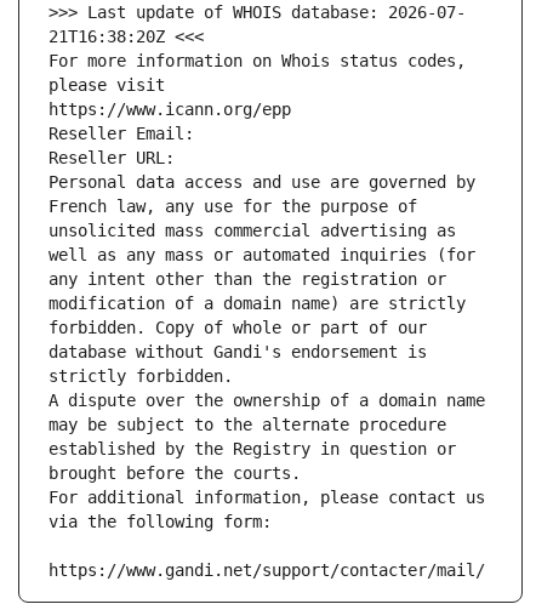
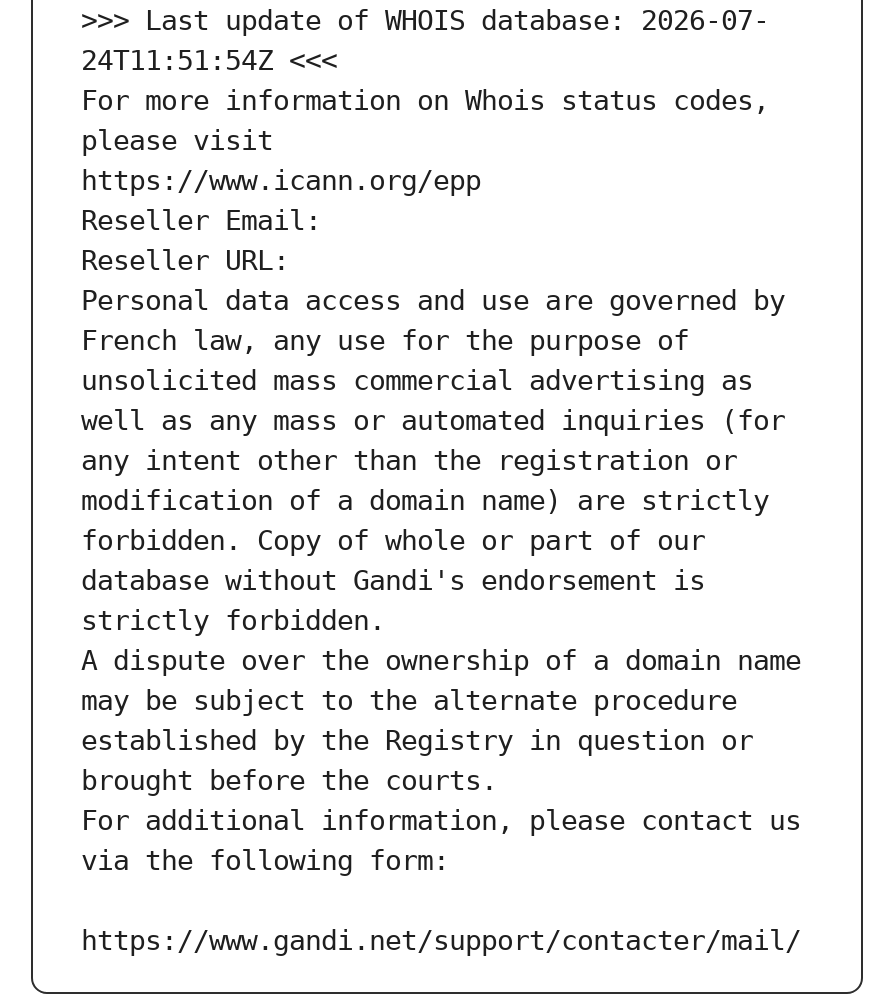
[49,27,204,47] 21T16:38:20Z <<< -> [81,45,337,77] 24T11:51:54Z <<<

